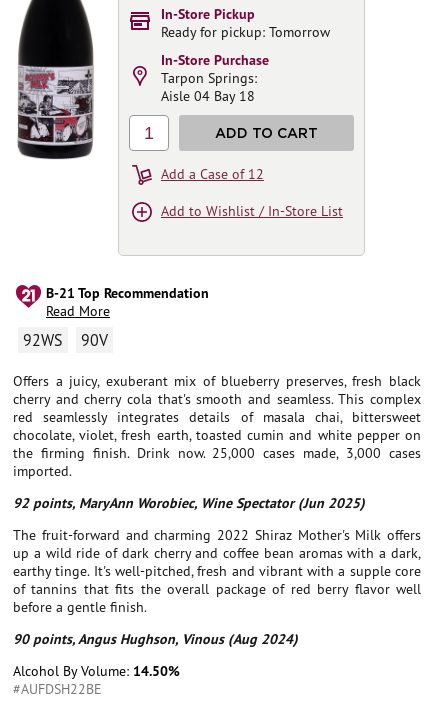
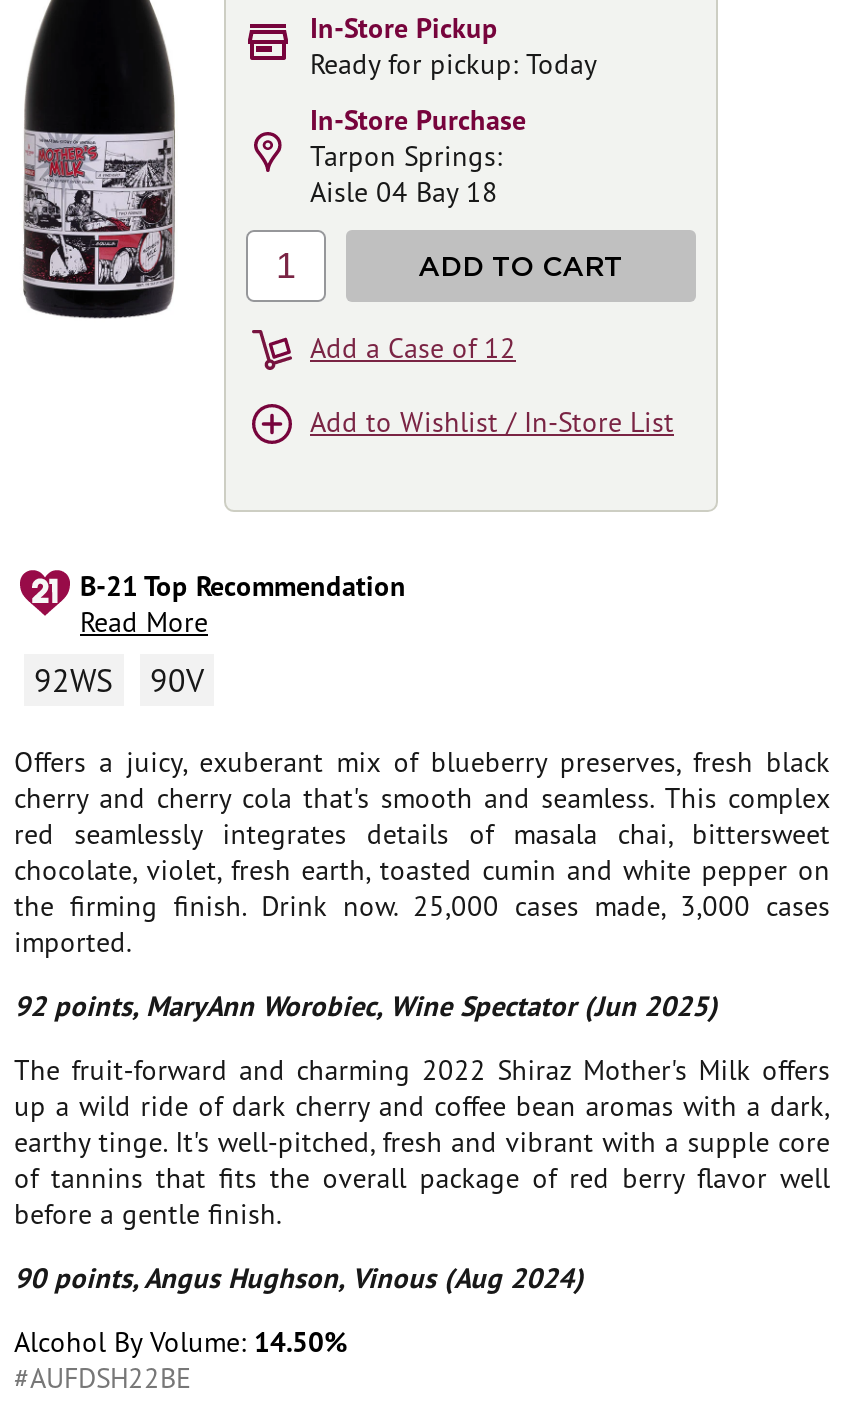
[161,23,330,41] Ready for pickup: Tomorrow -> [310,46,598,82] Ready for pickup: Today

